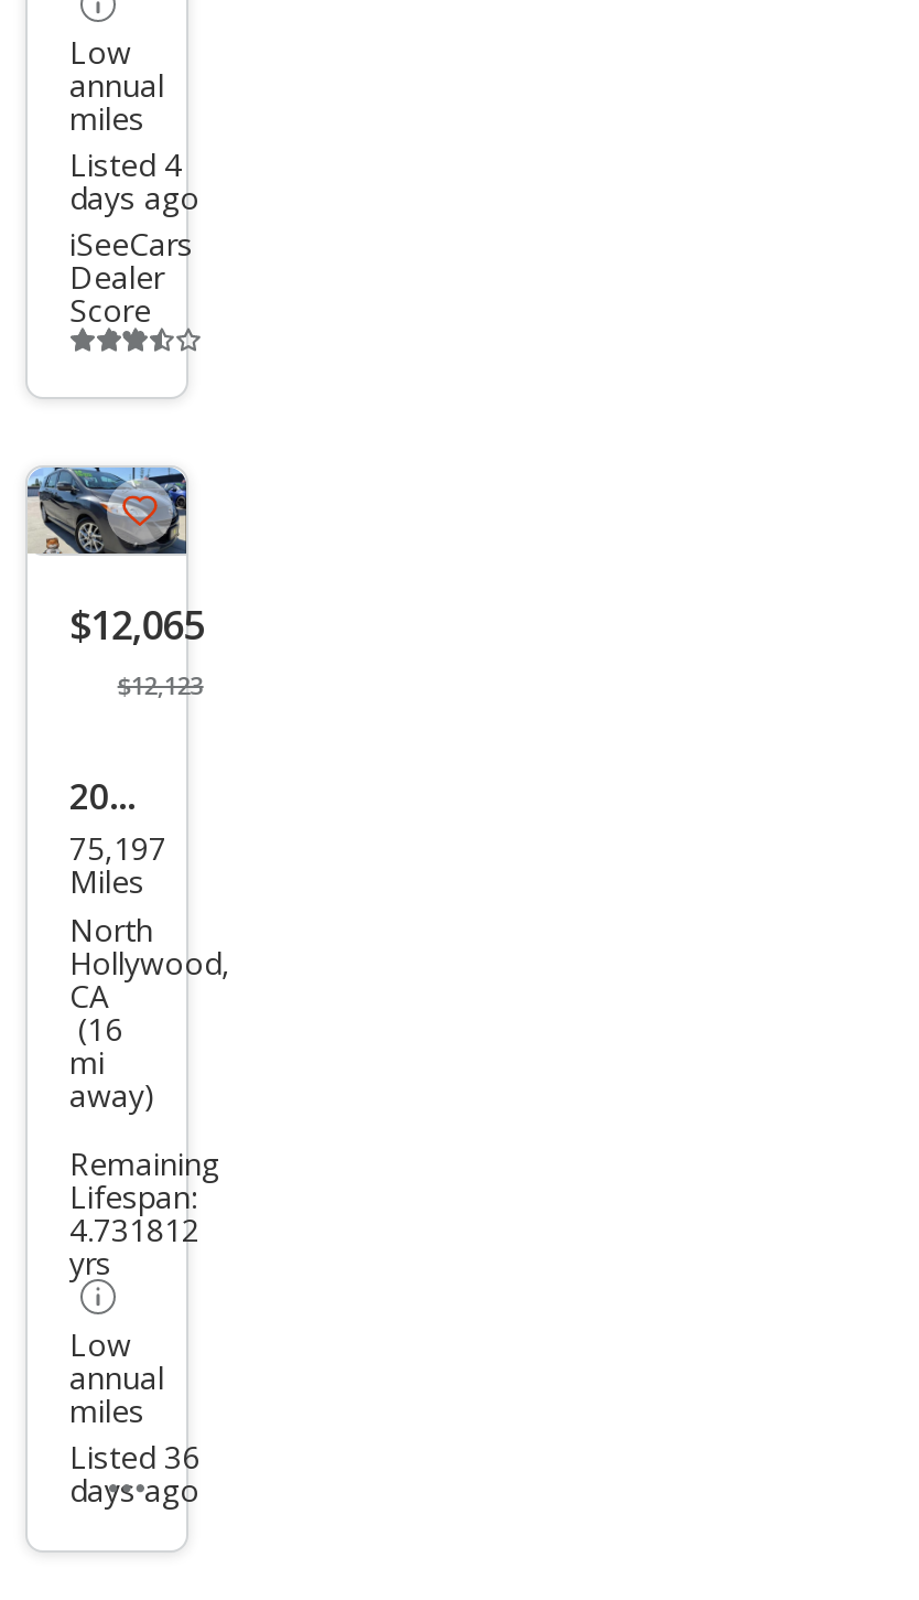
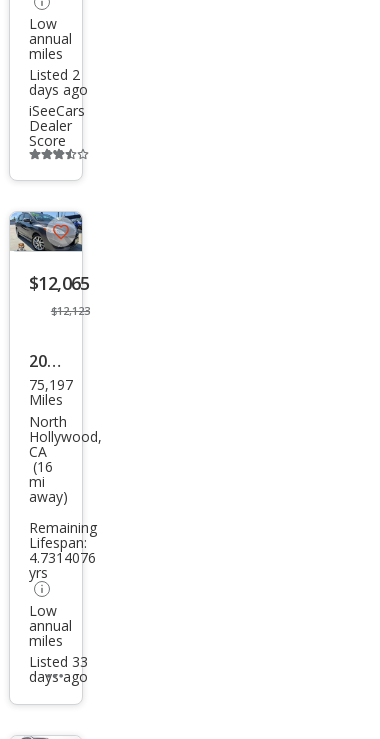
[69,143,182,185] Listed 4 -> [29,65,80,84] Listed 2
[69,1209,199,1251] 4.731812 -> [29,548,96,567] 4.7314076
[69,1437,199,1479] Listed 36 -> [29,652,88,671] Listed 33

